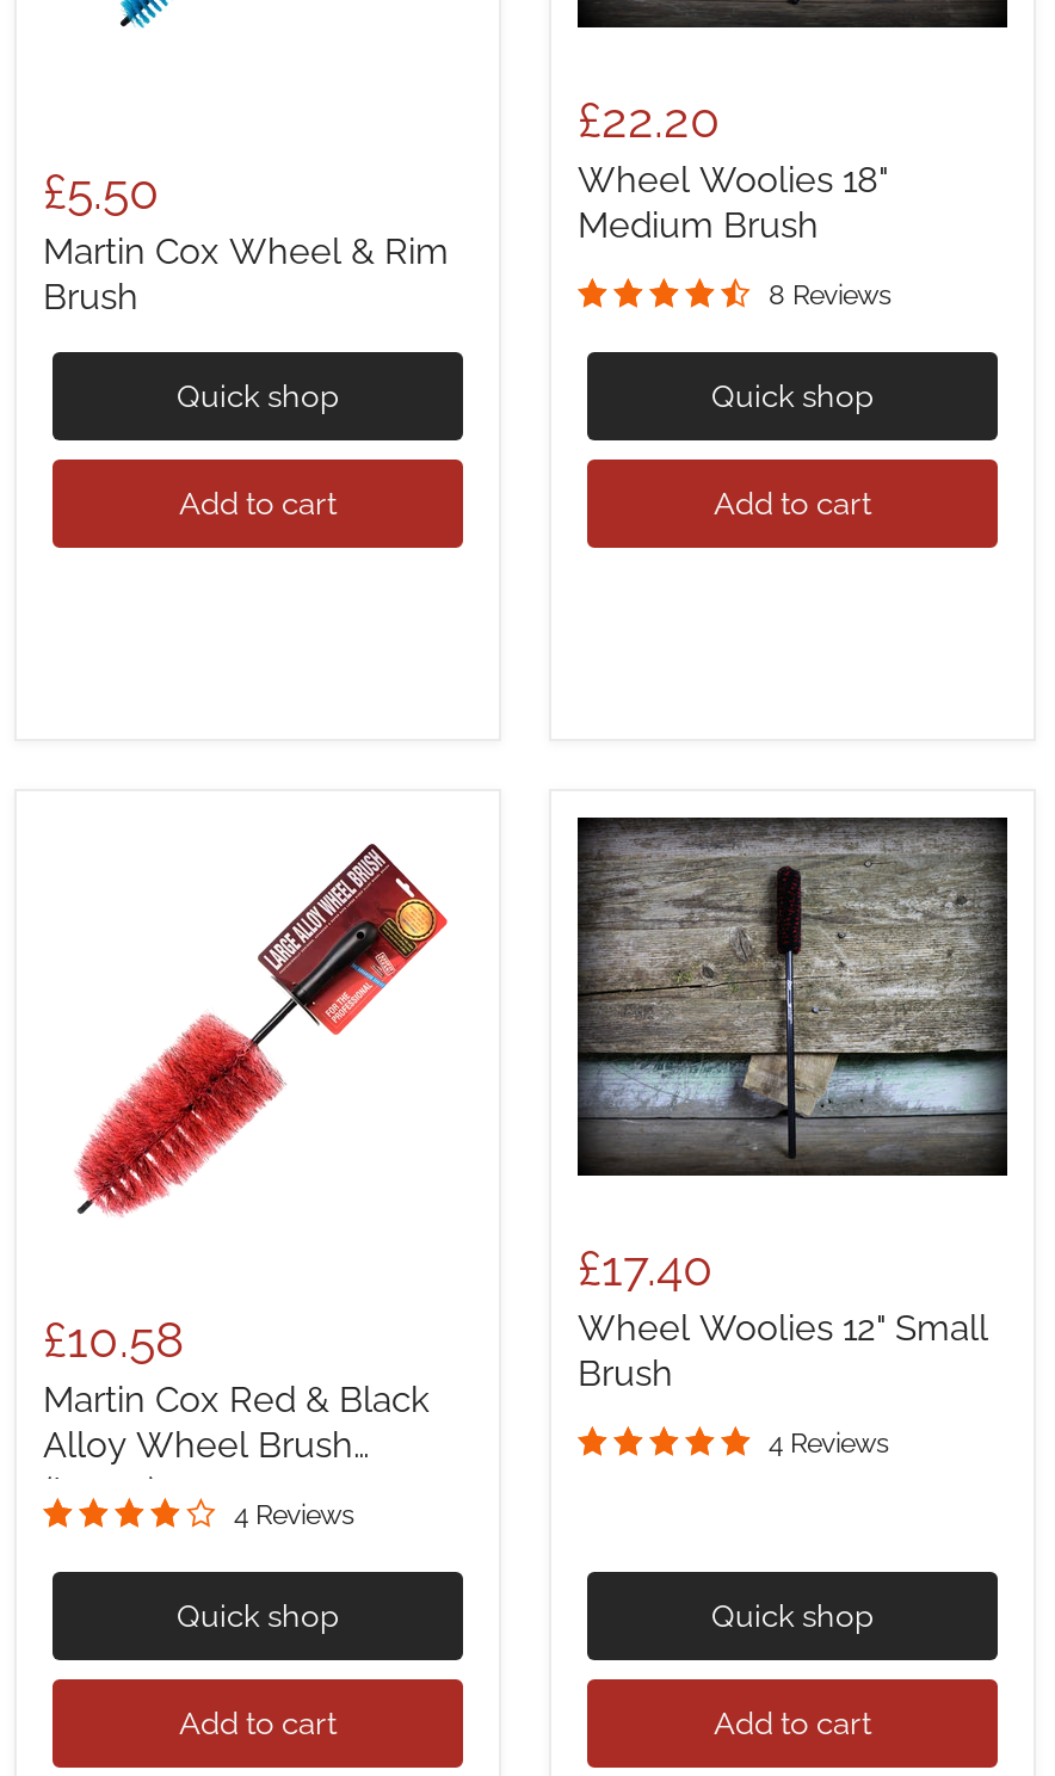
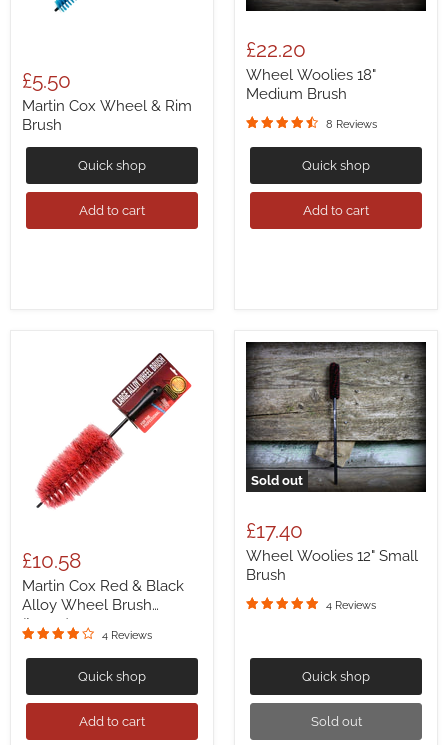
none -> [251,473,303,488] Sold out
[714,1705,871,1741] Add to cart -> [310,714,361,729] Sold out

